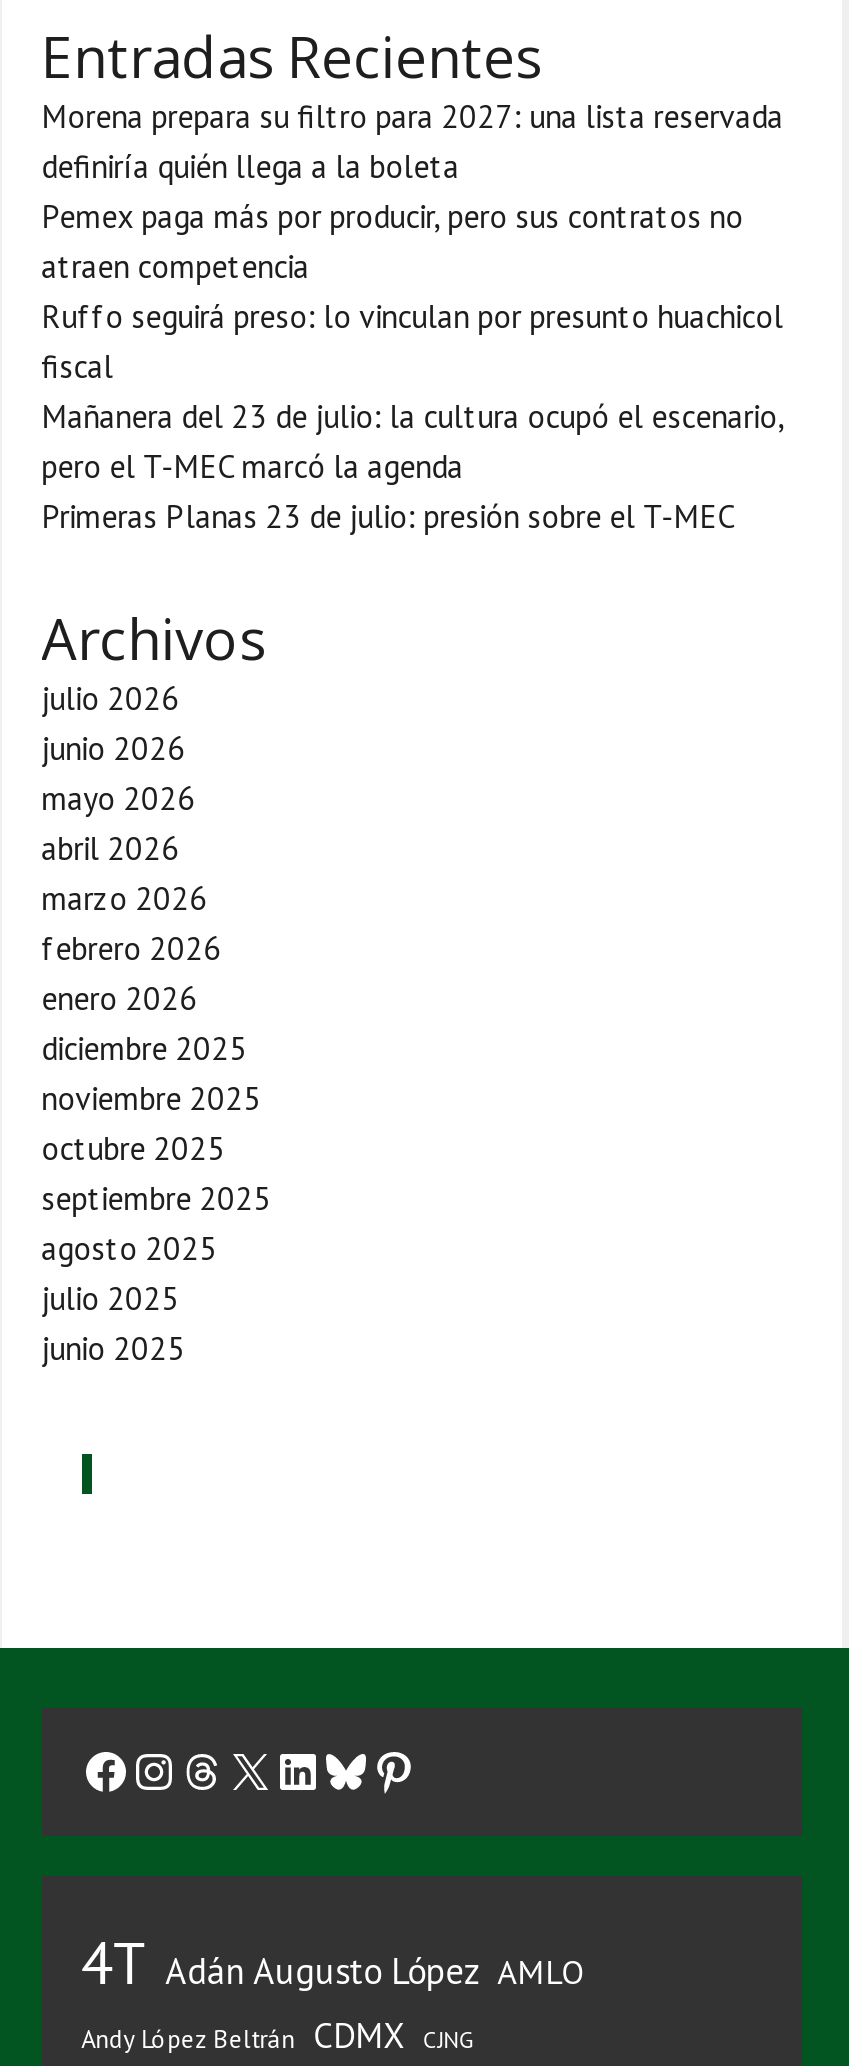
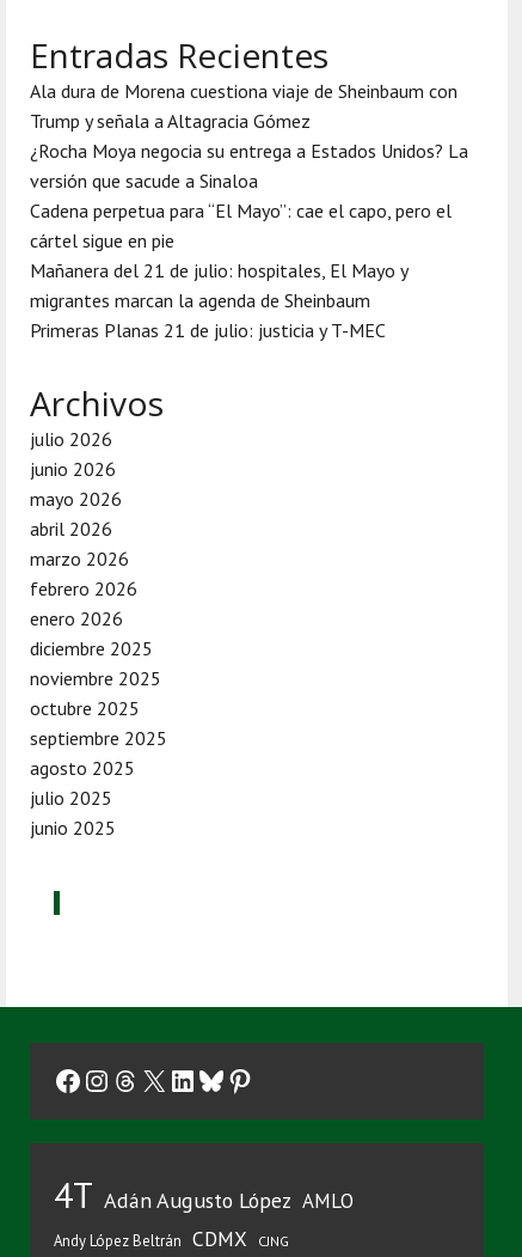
[41,96,783,536] Morena prepara su filtro para 2027: una lista reservada | definiría quién llega a la boleta | Pemex paga más por producir, pero sus contratos no | atraen competencia | Ruffo seguirá preso: lo vinculan por presunto huachicol | fiscal | Mañanera del 23 de julio: la cultura ocupó el escenario, | pero el T-MEC marcó la agenda | Primeras Planas 23 de julio: presión sobre el T-MEC -> [29,79,468,342] Ala dura de Morena cuestiona viaje de Sheinbaum con | Trump y señala a Altagracia Gómez | ¿Rocha Moya negocia su entrega a Estados Unidos? La | versión que sacude a Sinaloa | Cadena perpetua para “El Mayo”: cae el capo, pero el | cártel sigue en pie | Mañanera del 21 de julio: hospitales, El Mayo y | migrantes marcan la agenda de Sheinbaum | Primeras Planas 21 de julio: justicia y T-MEC

